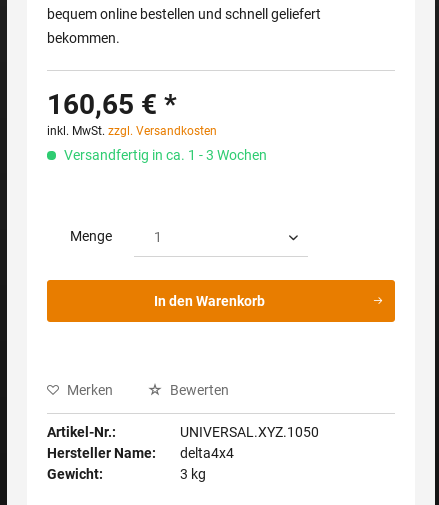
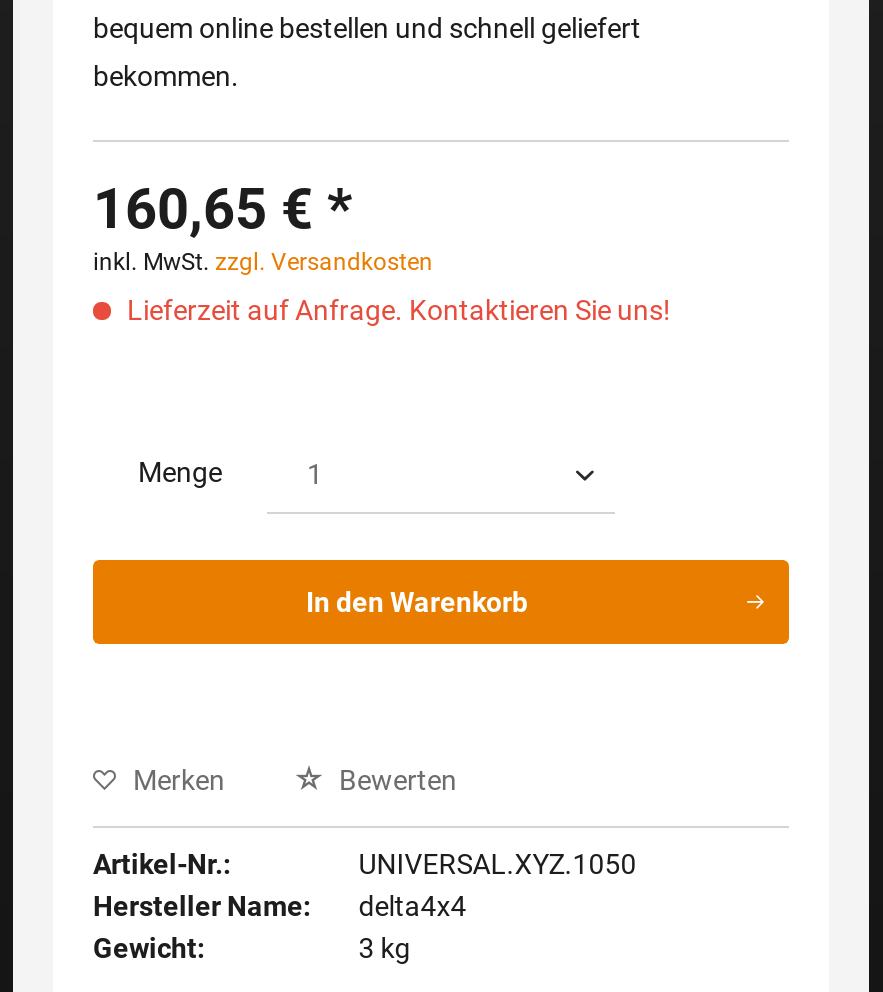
[61,147,267,163] Versandfertig in ca. 1 - 3 Wochen -> [121,294,671,326] Lieferzeit auf Anfrage. Kontaktieren Sie uns!

